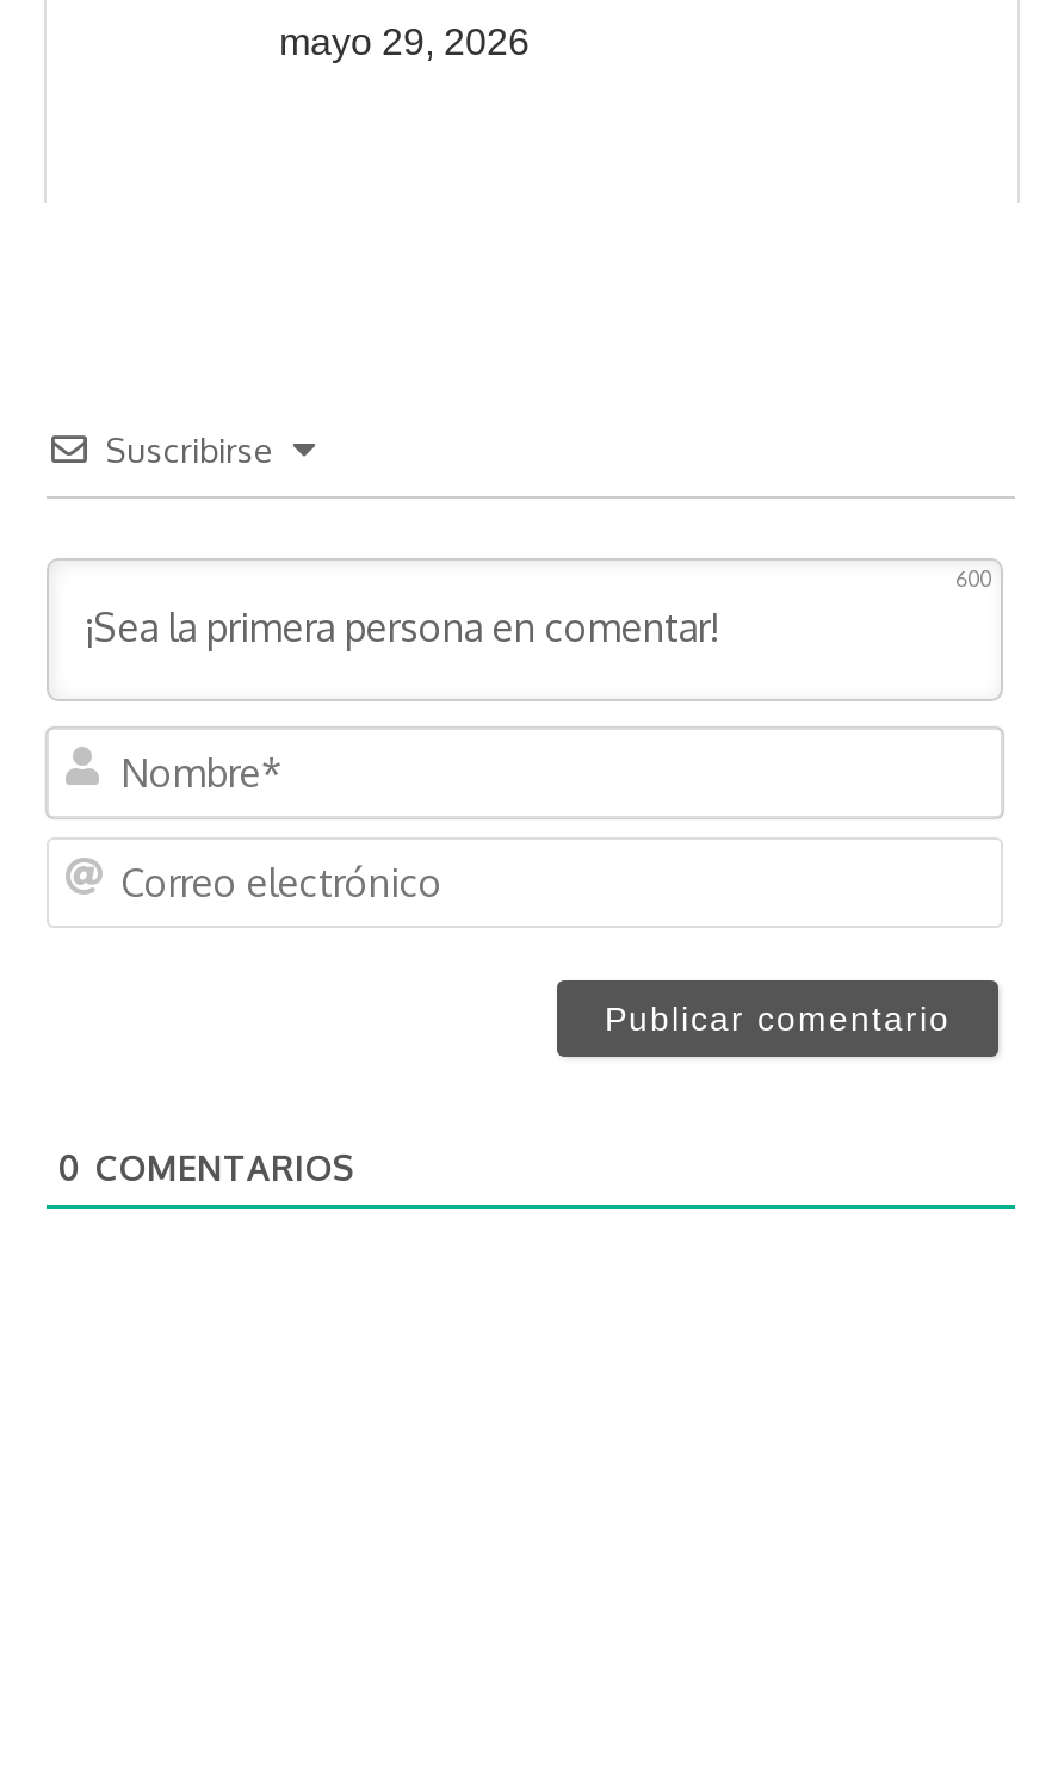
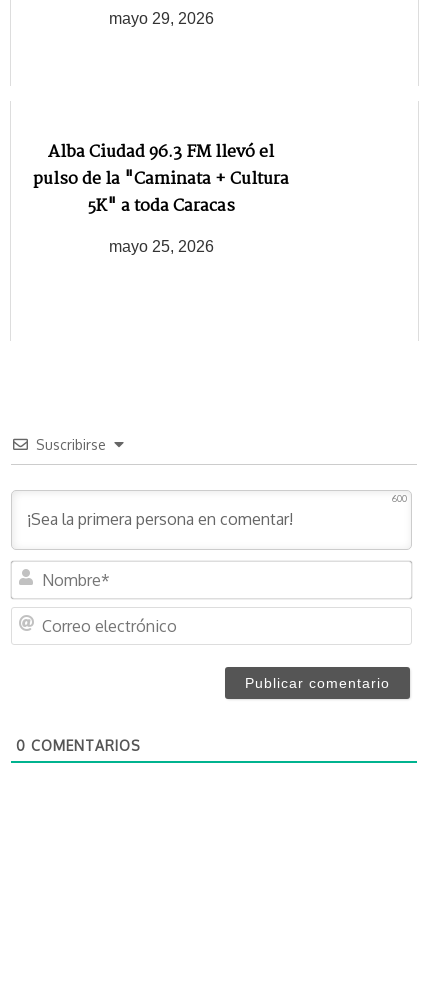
none -> [33,139,289,255] Alba Ciudad 96.3 FM llevó el | pulso de la "Caminata + Cultura | 5K" a toda Caracas | mayo 25, 2026

